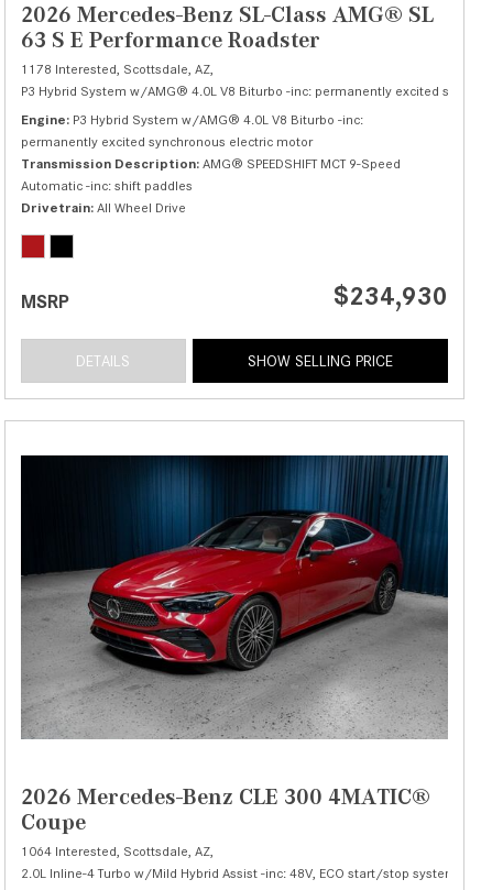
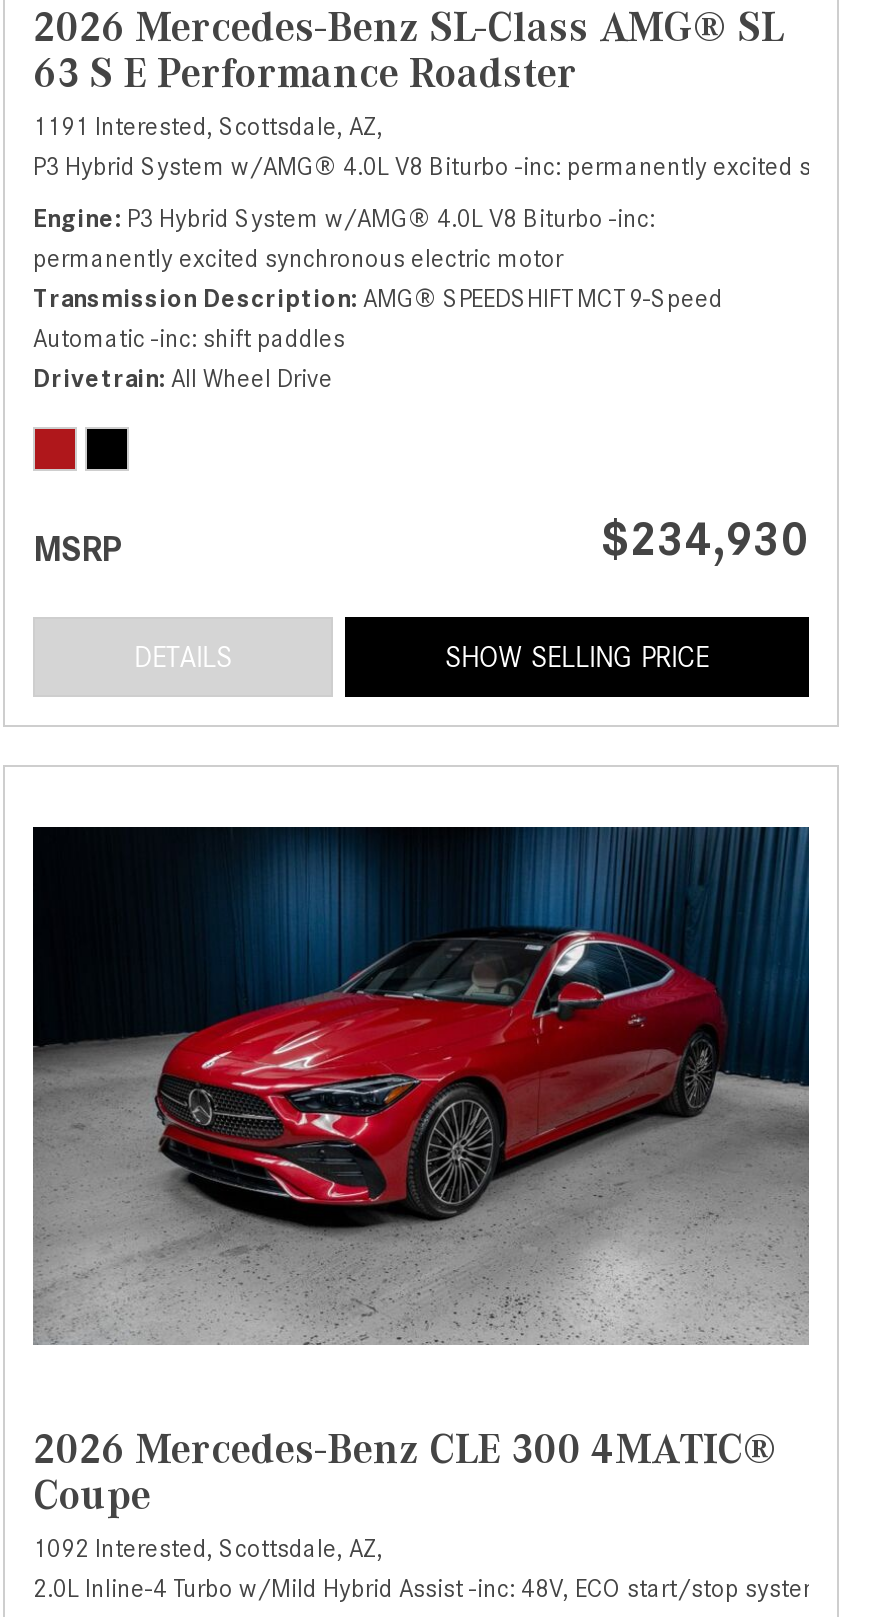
[21,61,214,77] 1178 Interested, Scottsdale, AZ, -> [33,111,383,141] 1191 Interested, Scottsdale, AZ,
[21,843,214,860] 1064 Interested, Scottsdale, AZ, -> [33,1533,383,1563] 1092 Interested, Scottsdale, AZ,

